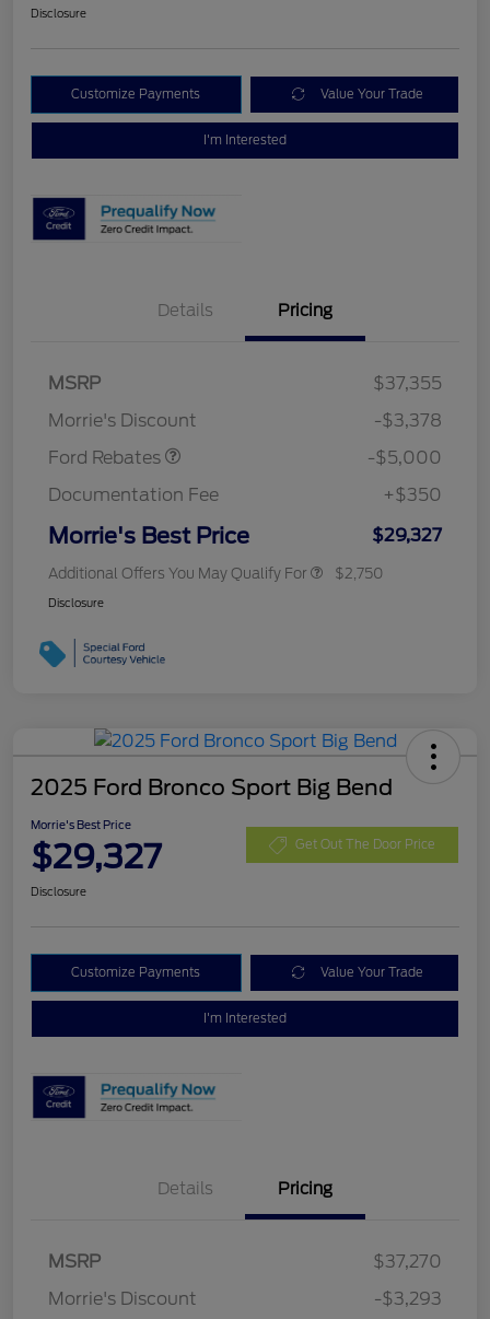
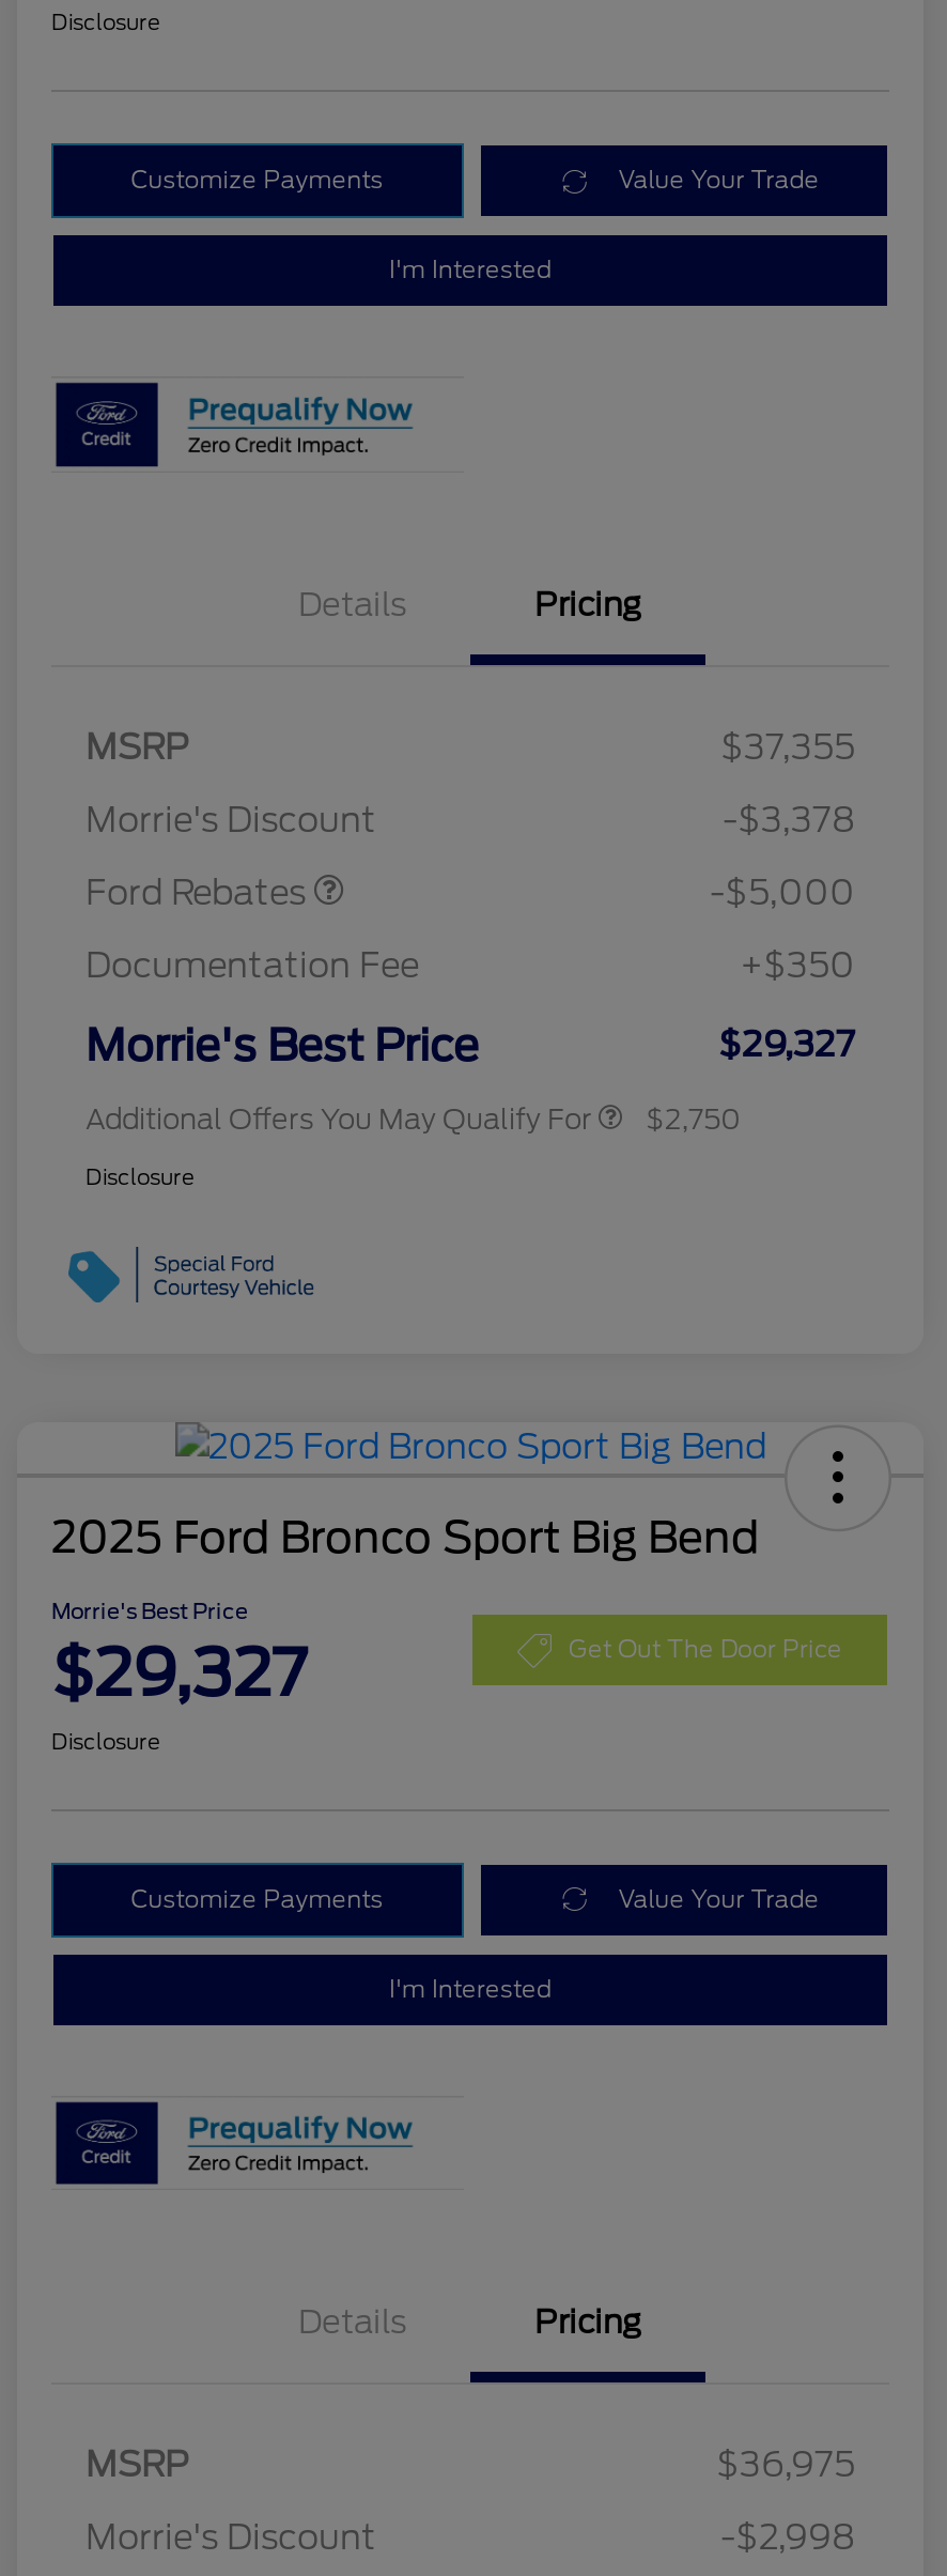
[373,1251,442,1272] $37,270 -> [716,2444,855,2485] $36,975
[374,1288,442,1309] -$3,293 -> [720,2517,855,2558] -$2,998

